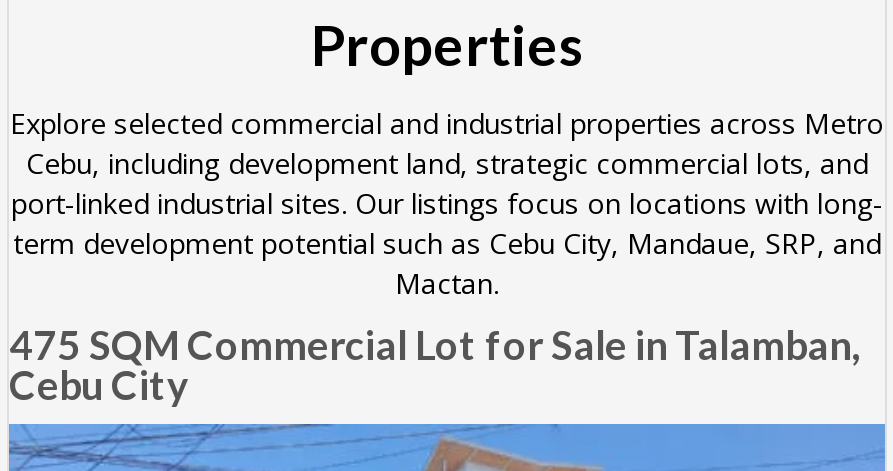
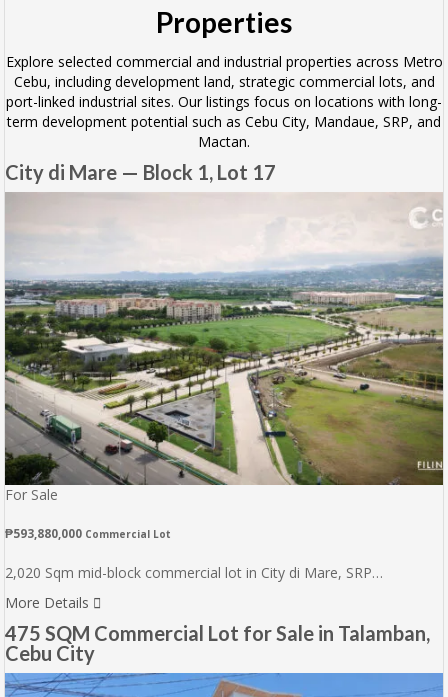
none -> [4,192,444,612] [image] | For Sale | ₱593,880,000 Commercial Lot | 2,020 Sqm mid-block commercial lot in City di Mare, SRP… | More Details
none -> [5,160,276,184] City di Mare — Block 1, Lot 17

